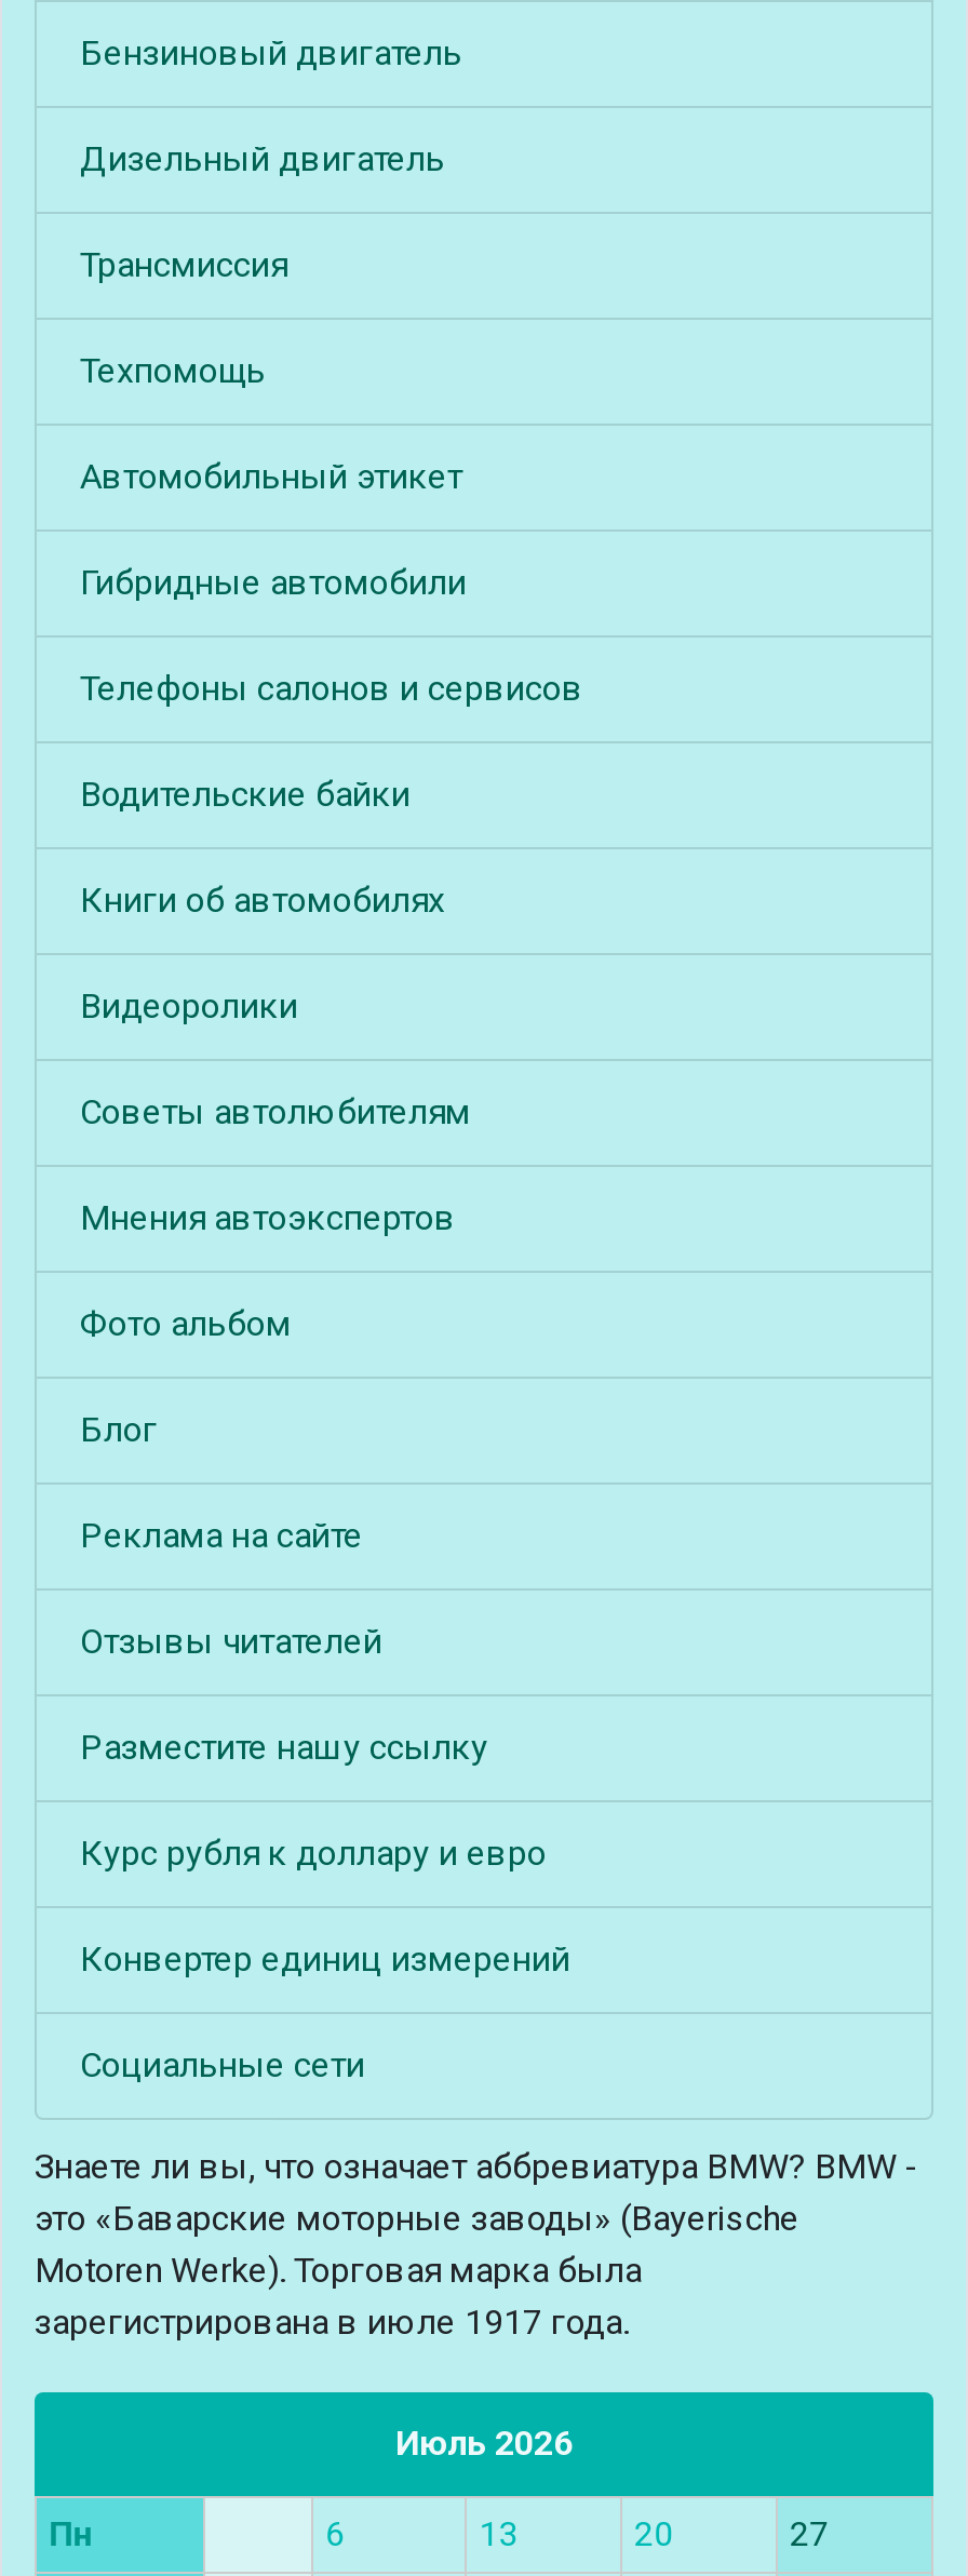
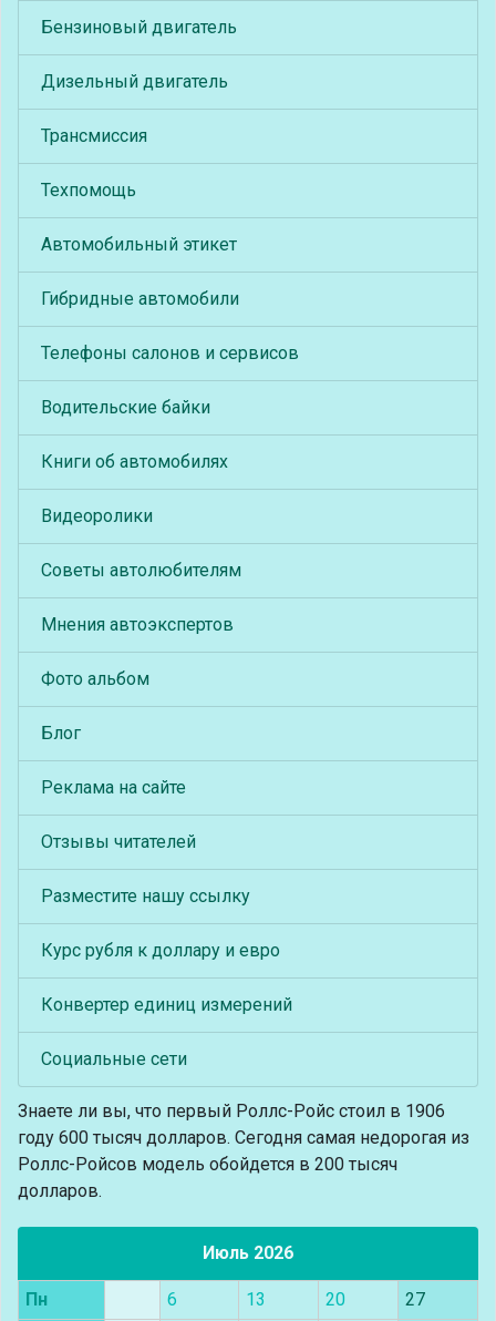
[35,2146,918,2343] Знаете ли вы, что означает аббревиатура BMW? BMW - | это «Баварские моторные заводы» (Bayerische | Motoren Werke). Торговая марка была | зарегистрирована в июле 1917 года. -> [18,1100,469,1201] Знаете ли вы, что первый Роллс-Ройс стоил в 1906 | году 600 тысяч долларов. Сегодня самая недорогая из | Роллс-Ройсов модель обойдется в 200 тысяч | долларов.

